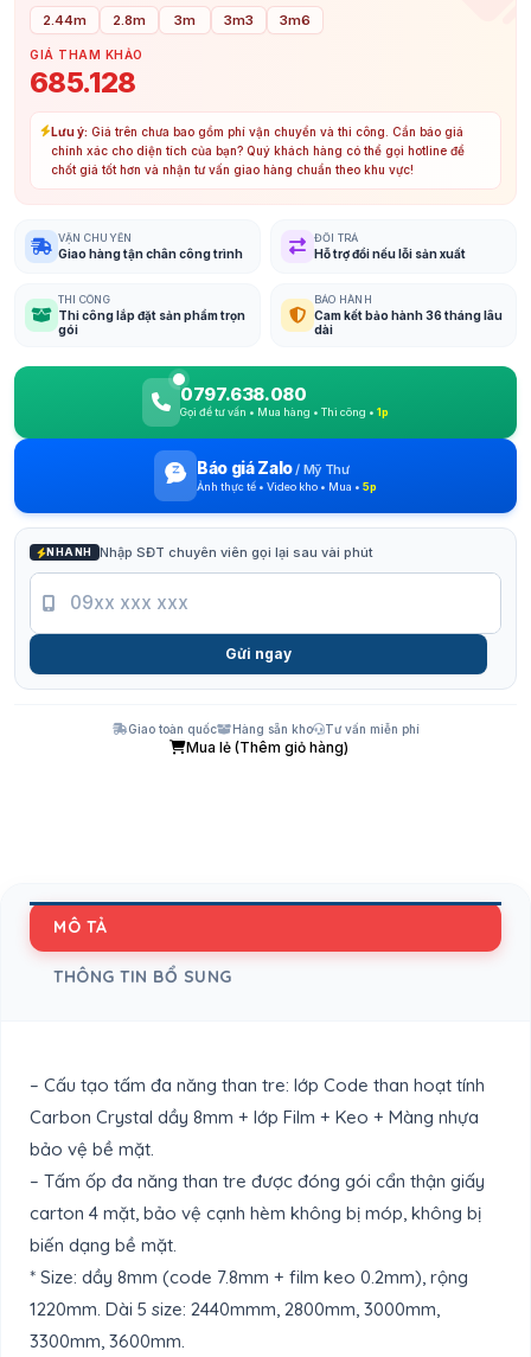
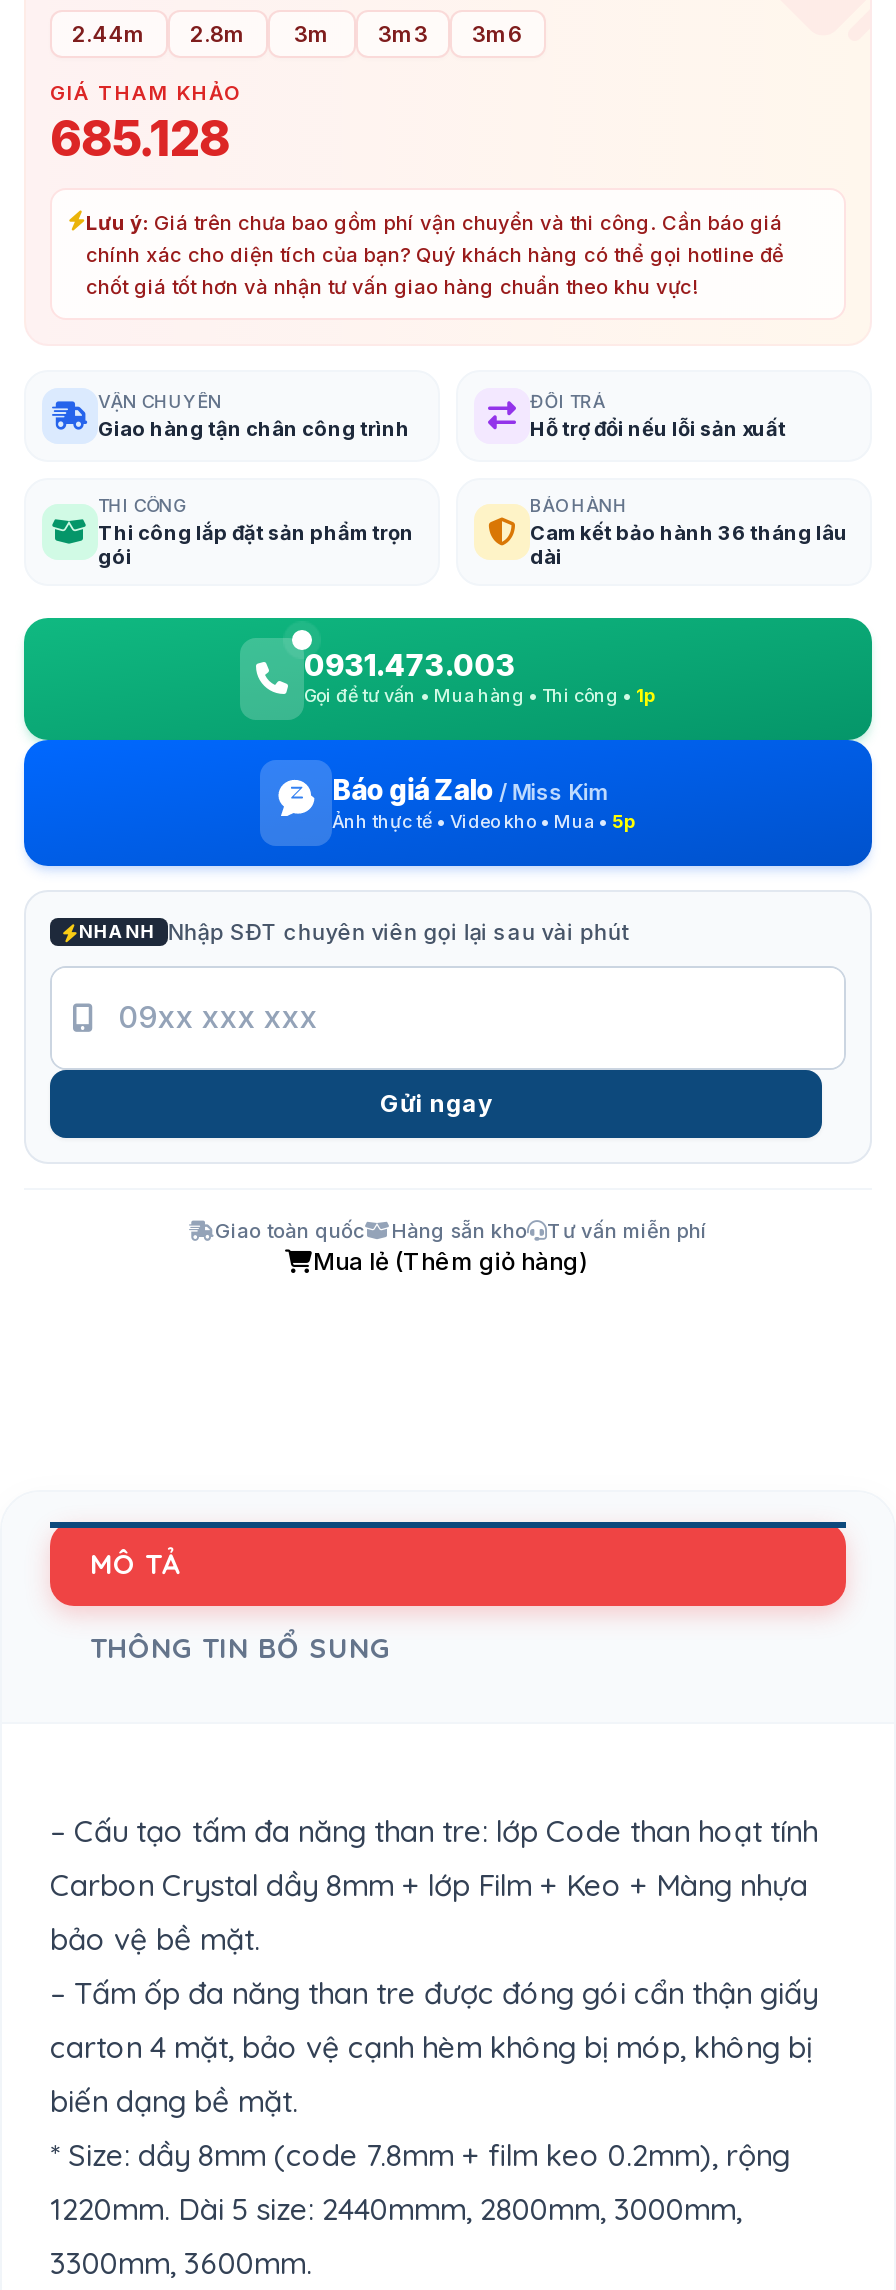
[180,383,306,406] 0797.638.080 -> [304,647,515,685] 0931.473.003
[197,458,349,478] Báo giá Zalo / Mỹ Thư -> [332,773,610,807] Báo giá Zalo / Miss Kim

